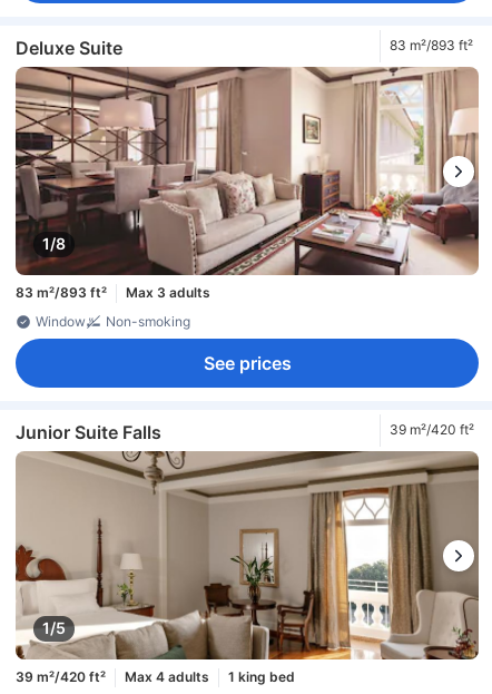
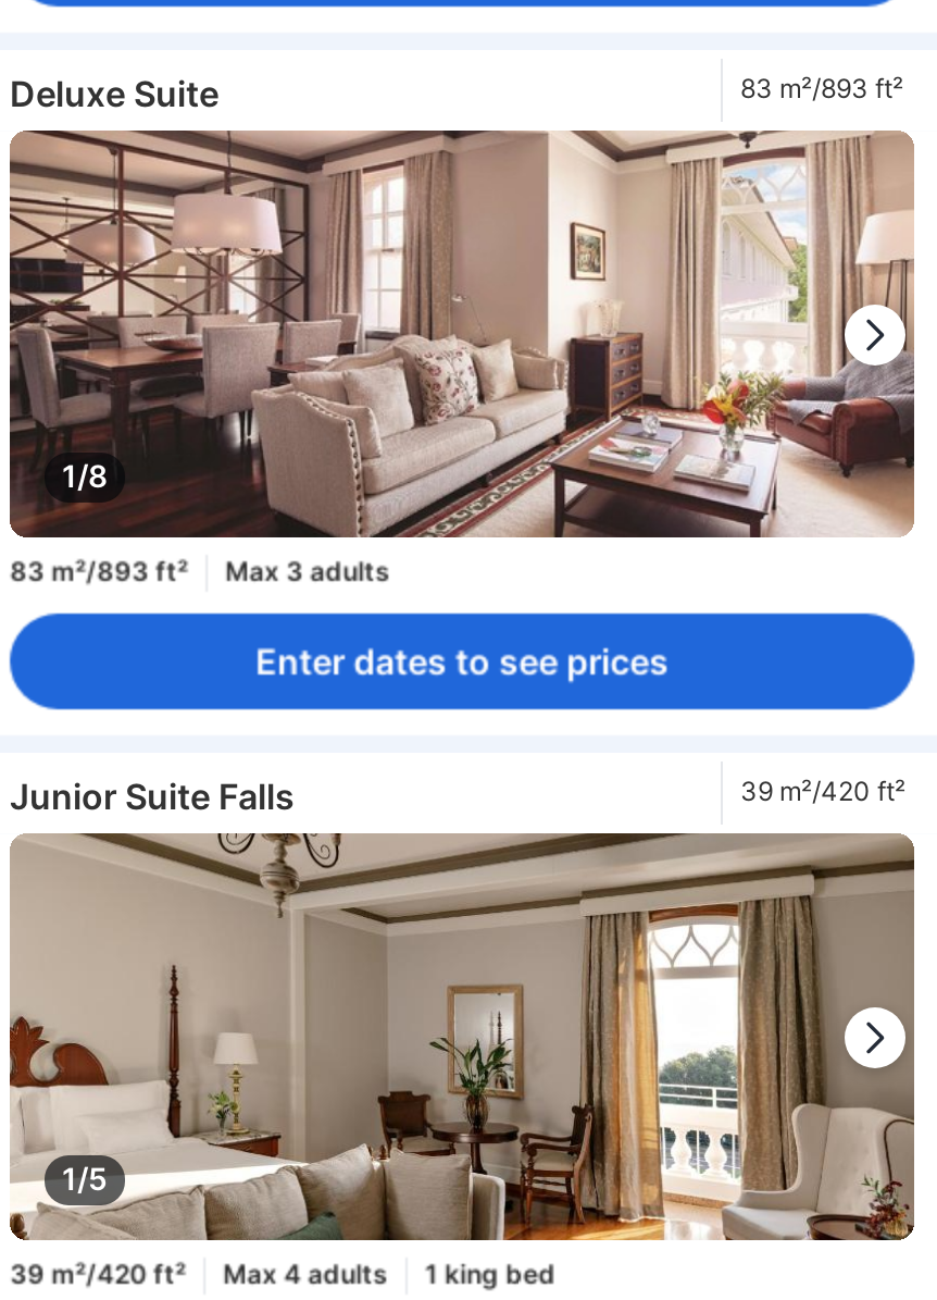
[36,313,291,374] Window | Non-smoking | See prices -> [255,639,669,683] Enter dates to see prices

